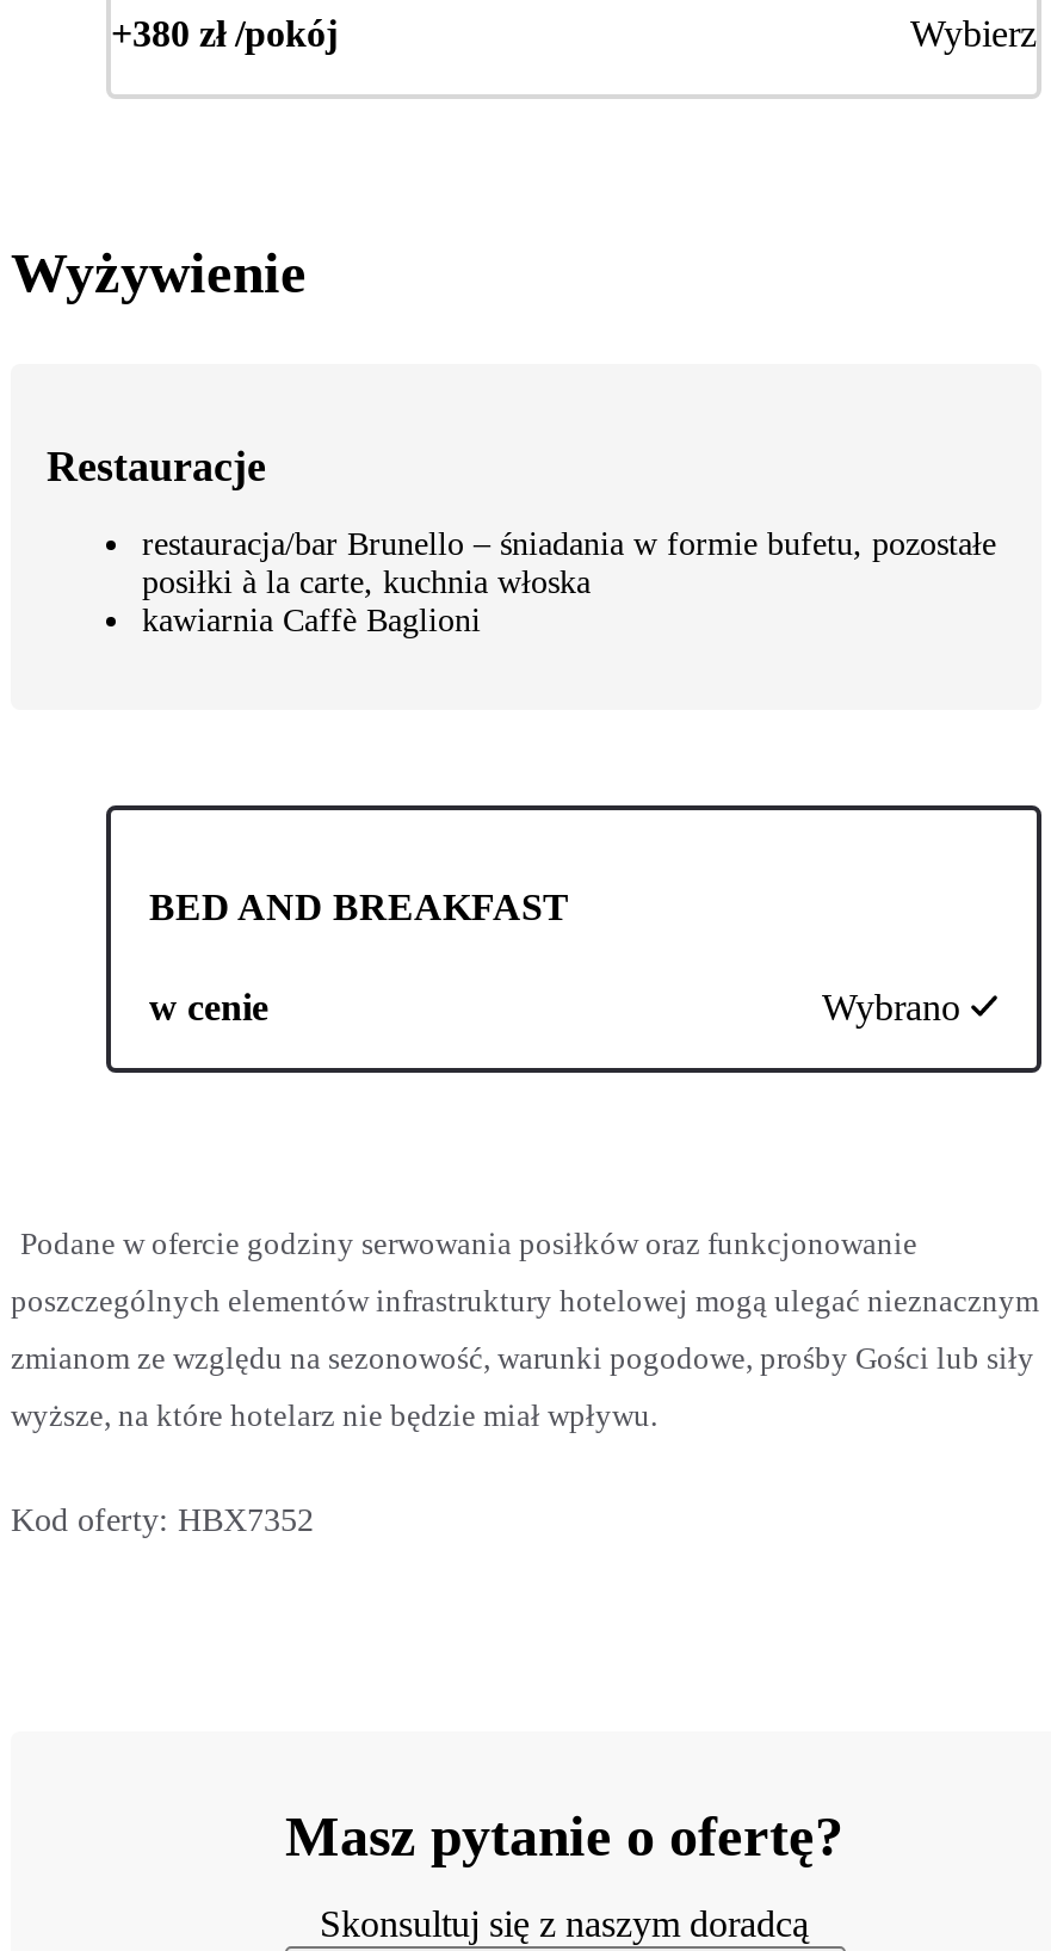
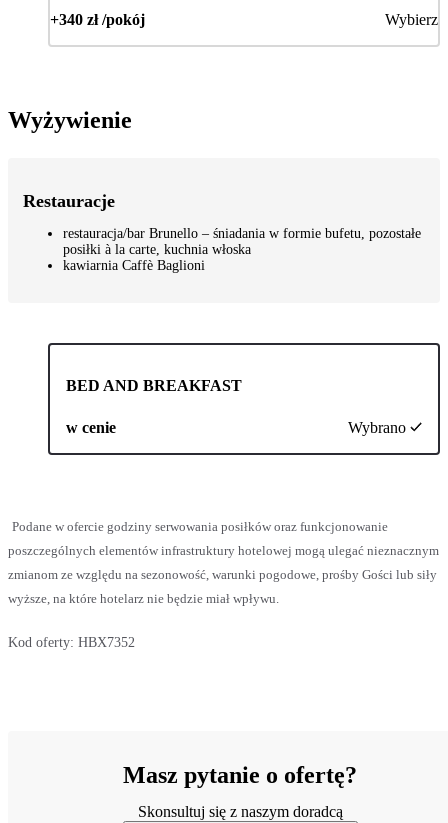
[111,13,338,54] +380 zł /pokój -> [50,11,145,28] +340 zł /pokój

